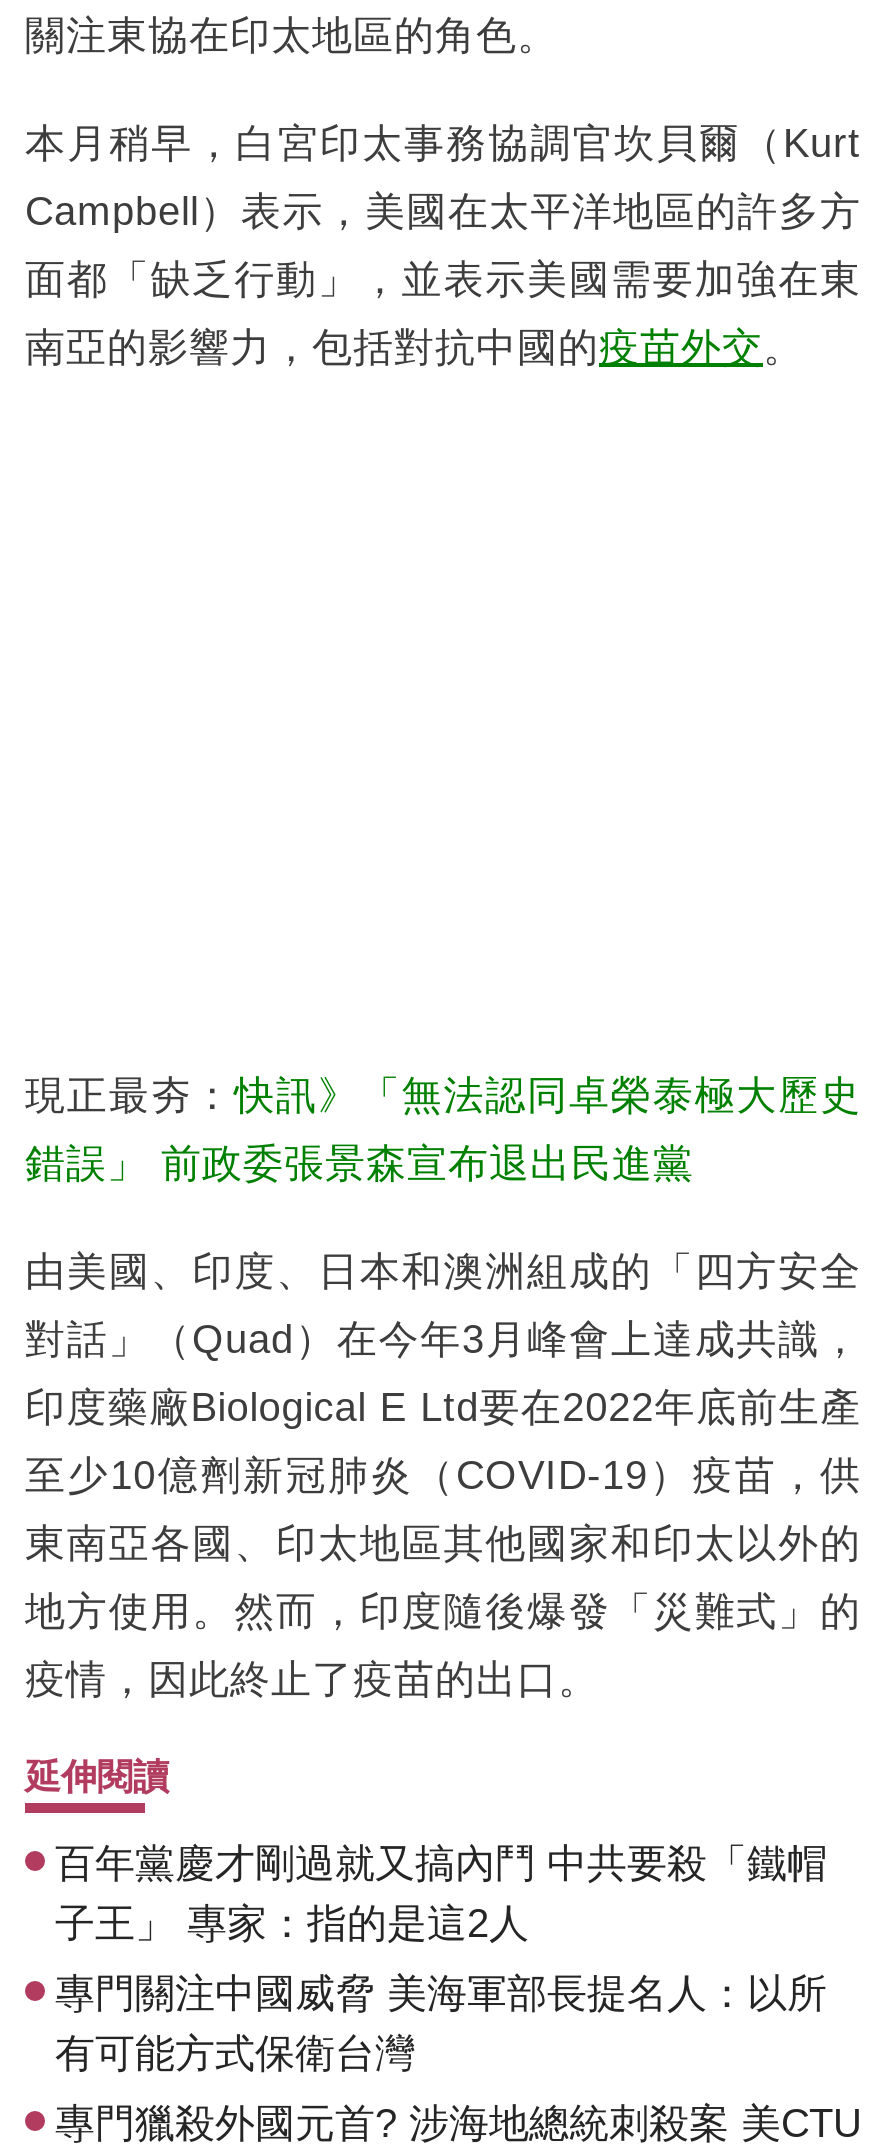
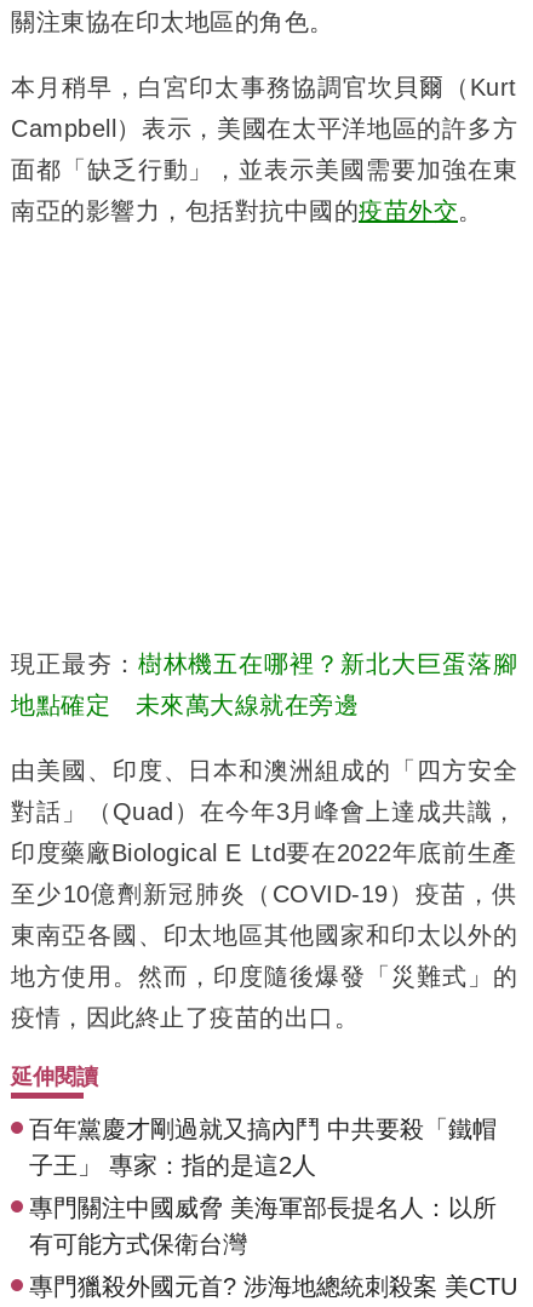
[25,1072,861,1116] 現正最夯：快訊》「無法認同卓榮泰極大歷史 -> [11,650,517,677] 現正最夯：樹林機五在哪裡？新北大巨蛋落腳
[25,1140,694,1184] 錯誤」 前政委張景森宣布退出民進黨 -> [11,691,359,718] 地點確定 未來萬大線就在旁邊

